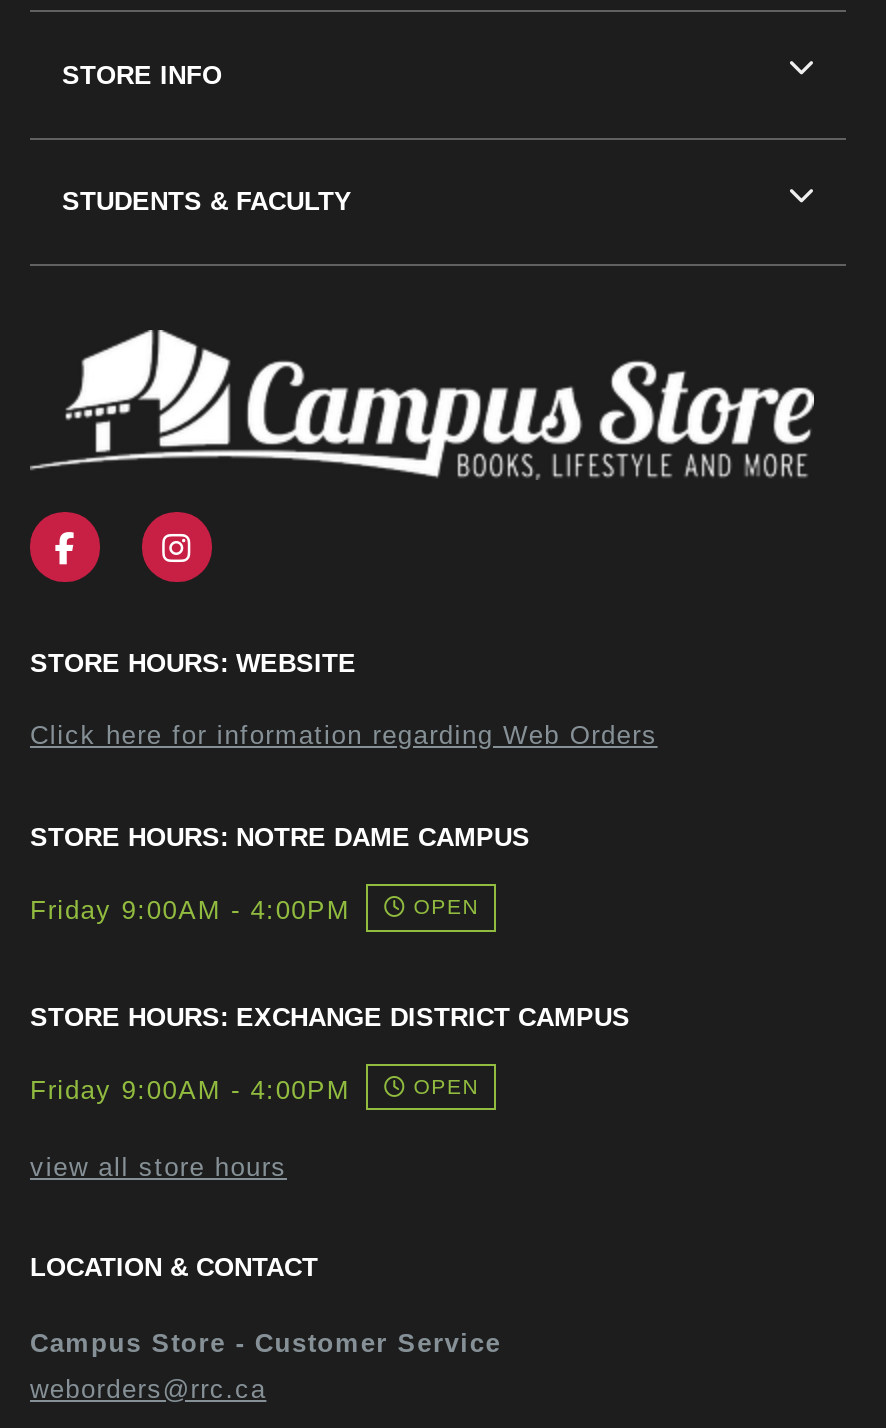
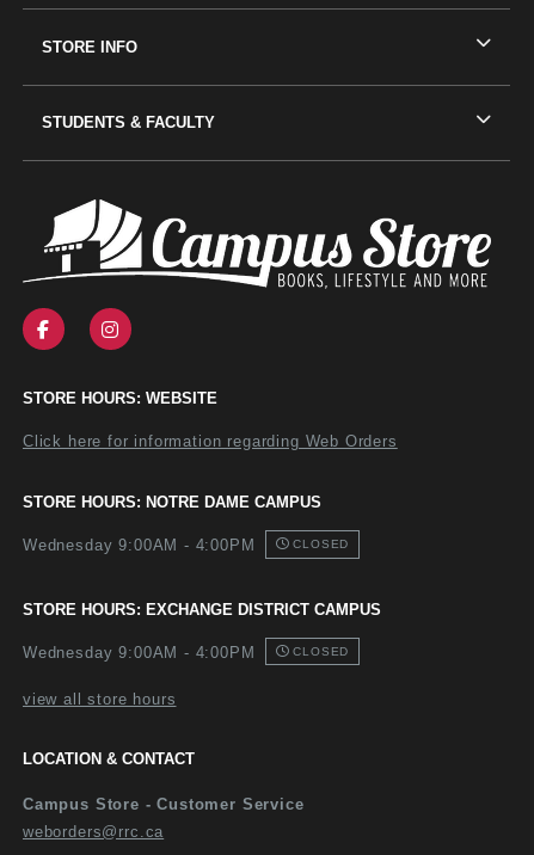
[30,895,478,925] Friday 9:00AM - 4:00PM | OPEN -> [23,537,349,555] Wednesday 9:00AM - 4:00PM | CLOSED
[30,1074,478,1104] Friday 9:00AM - 4:00PM | OPEN -> [23,644,349,662] Wednesday 9:00AM - 4:00PM | CLOSED

